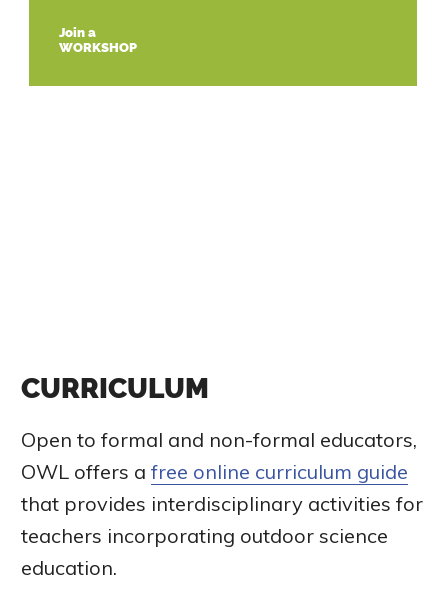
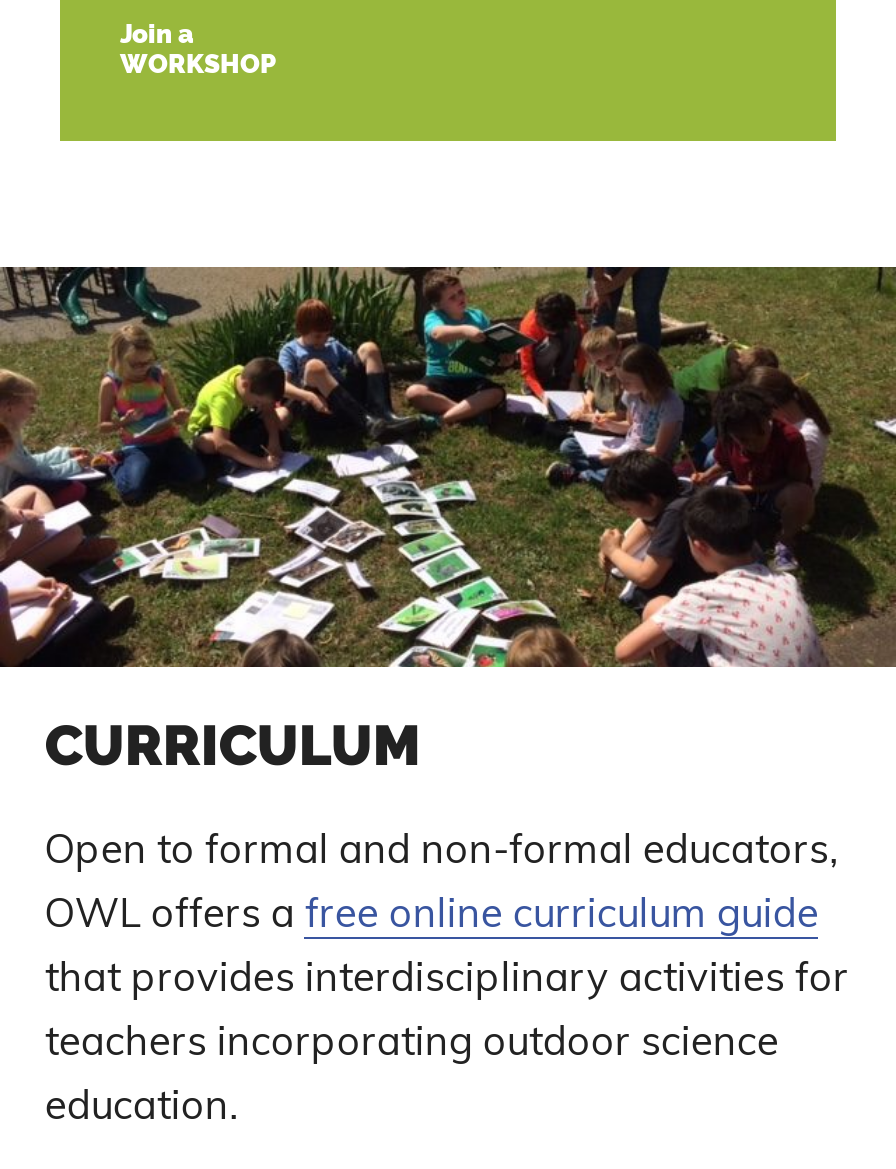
none -> [6,265,890,669] [image]

